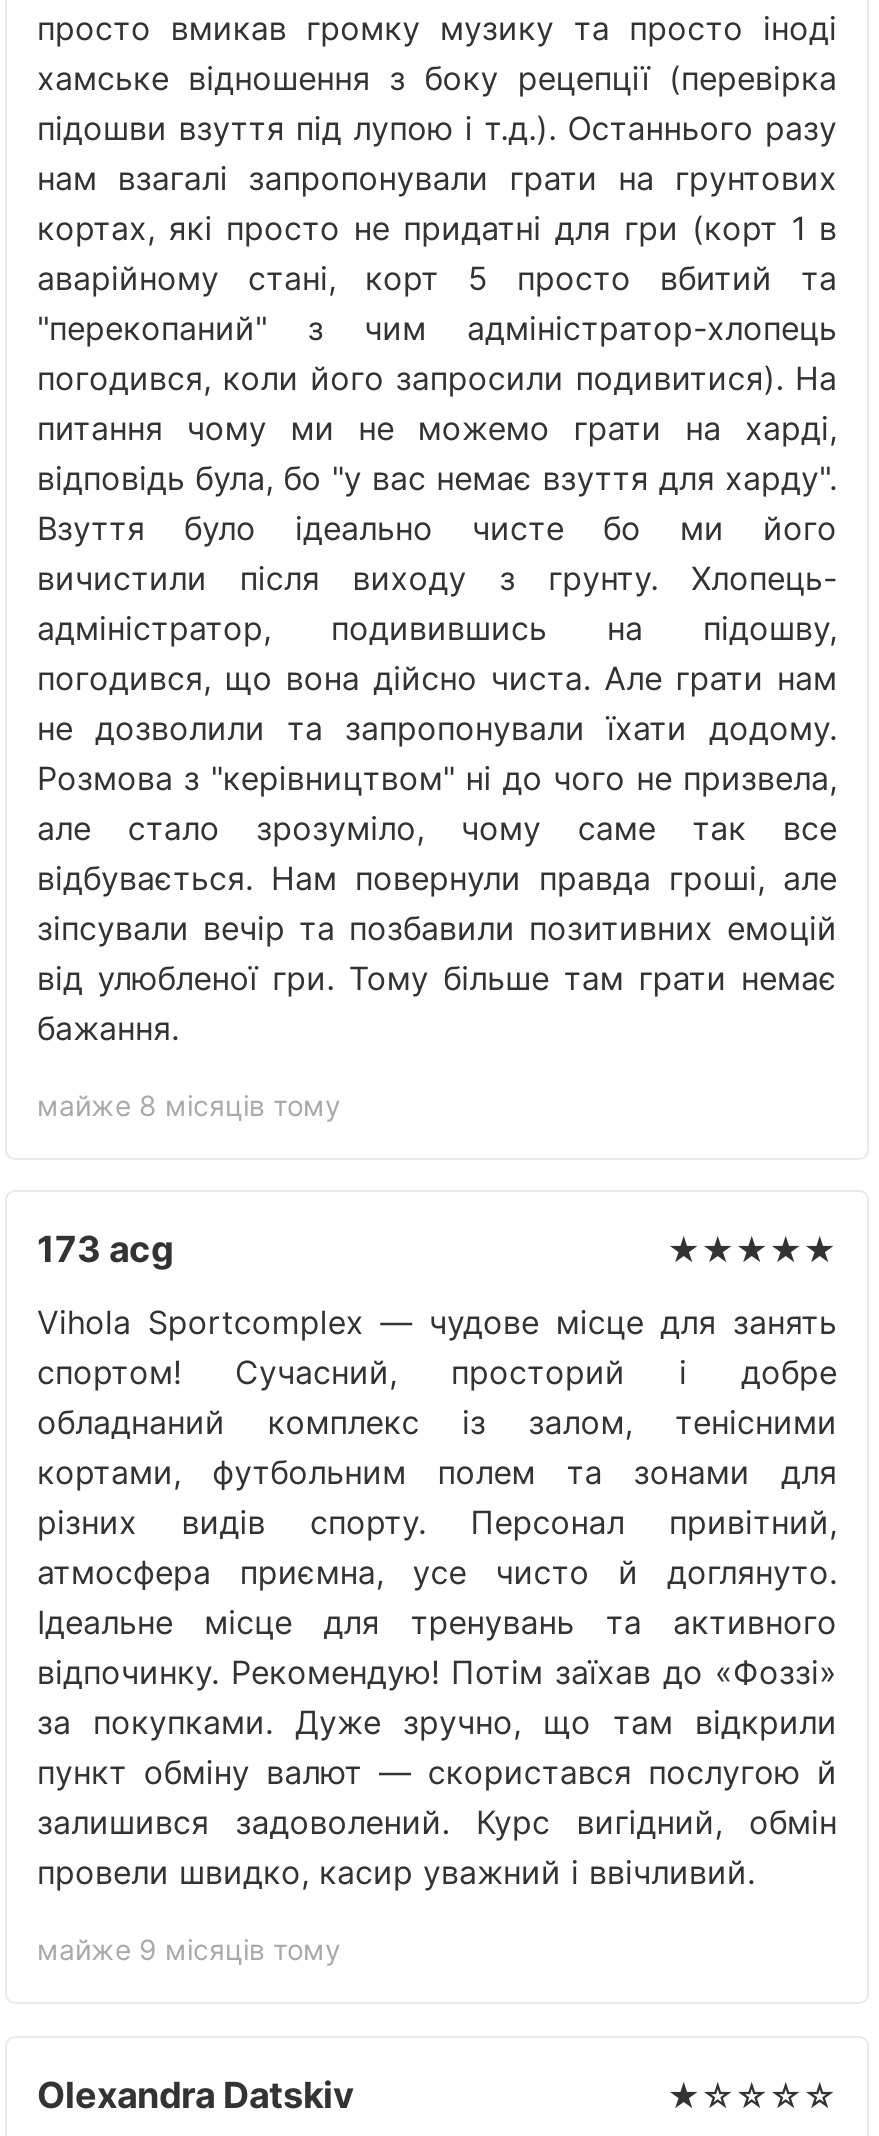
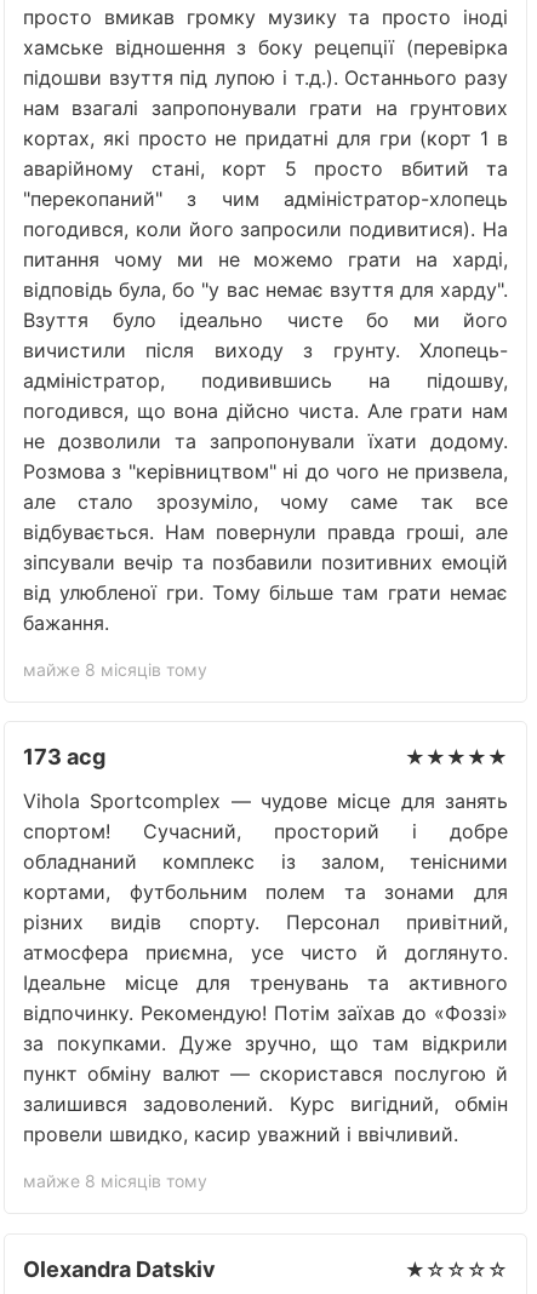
[37,1932,341,1966] майже 9 місяців тому -> [23,1170,207,1191] майже 8 місяців тому

